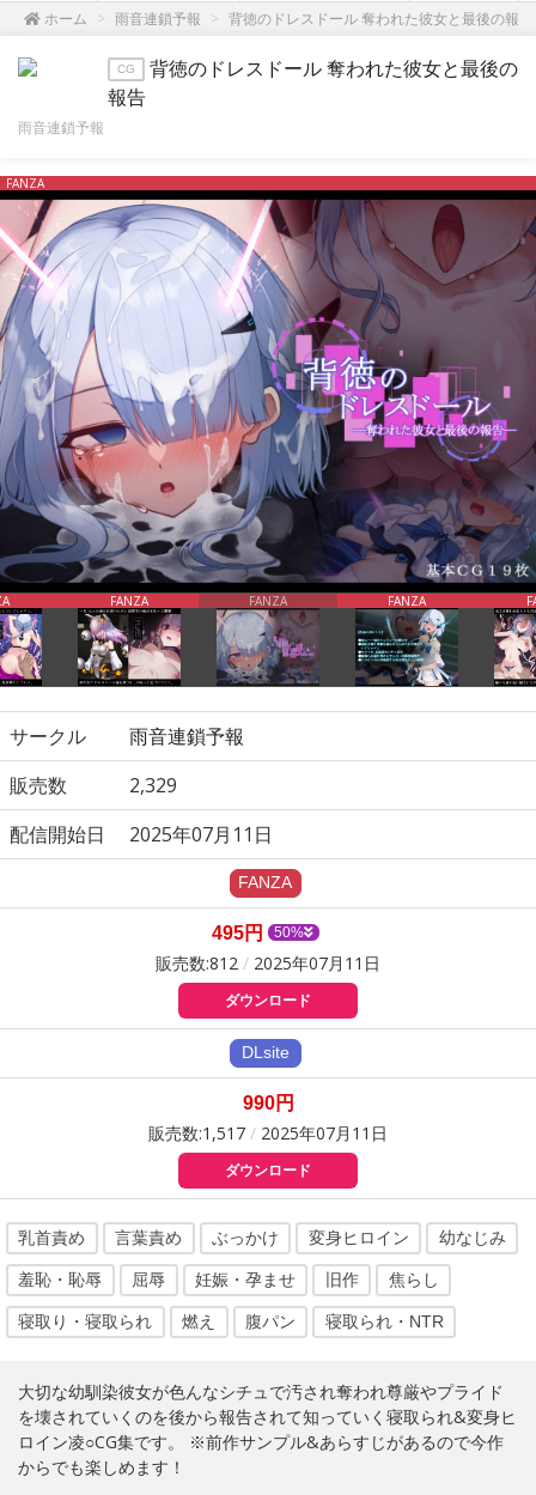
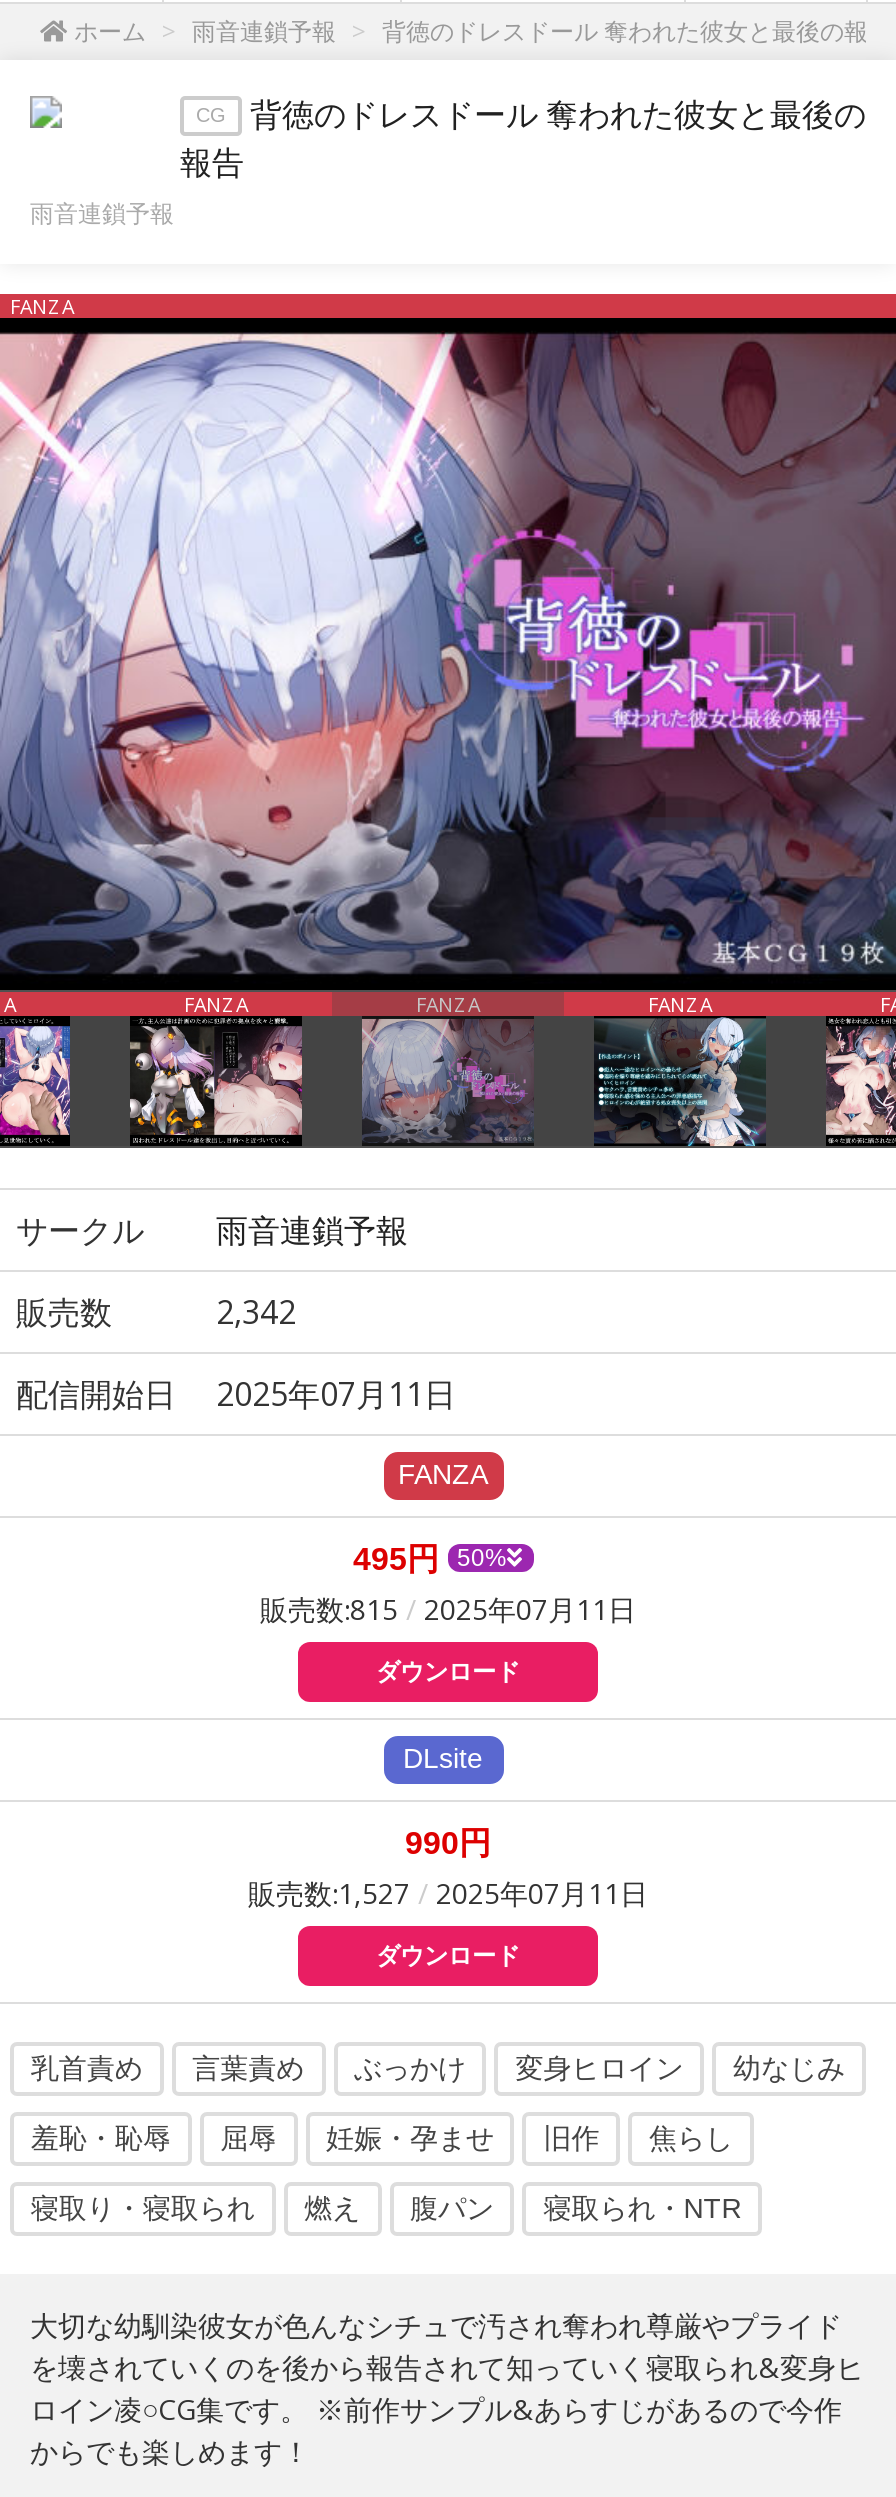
[129,772,177,798] 2,329 -> [216,1290,296,1334] 2,342
[156,952,380,974] 販売数:812 / 2025年07月11日 -> [260,1590,636,1628] 販売数:815 / 2025年07月11日
[148,1122,388,1144] 販売数:1,517 / 2025年07月11日 -> [248,1874,648,1912] 販売数:1,527 / 2025年07月11日

